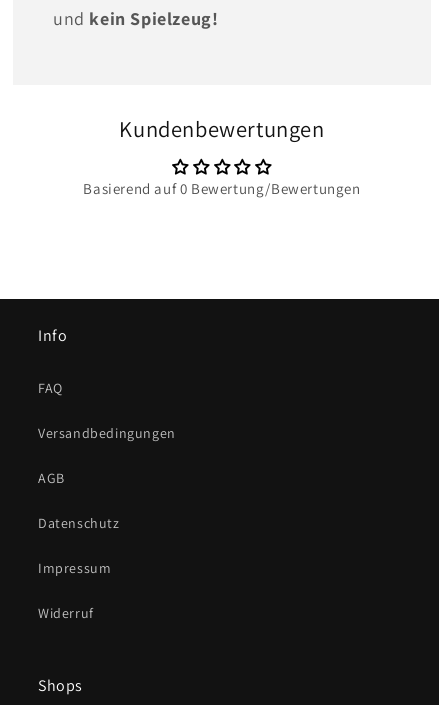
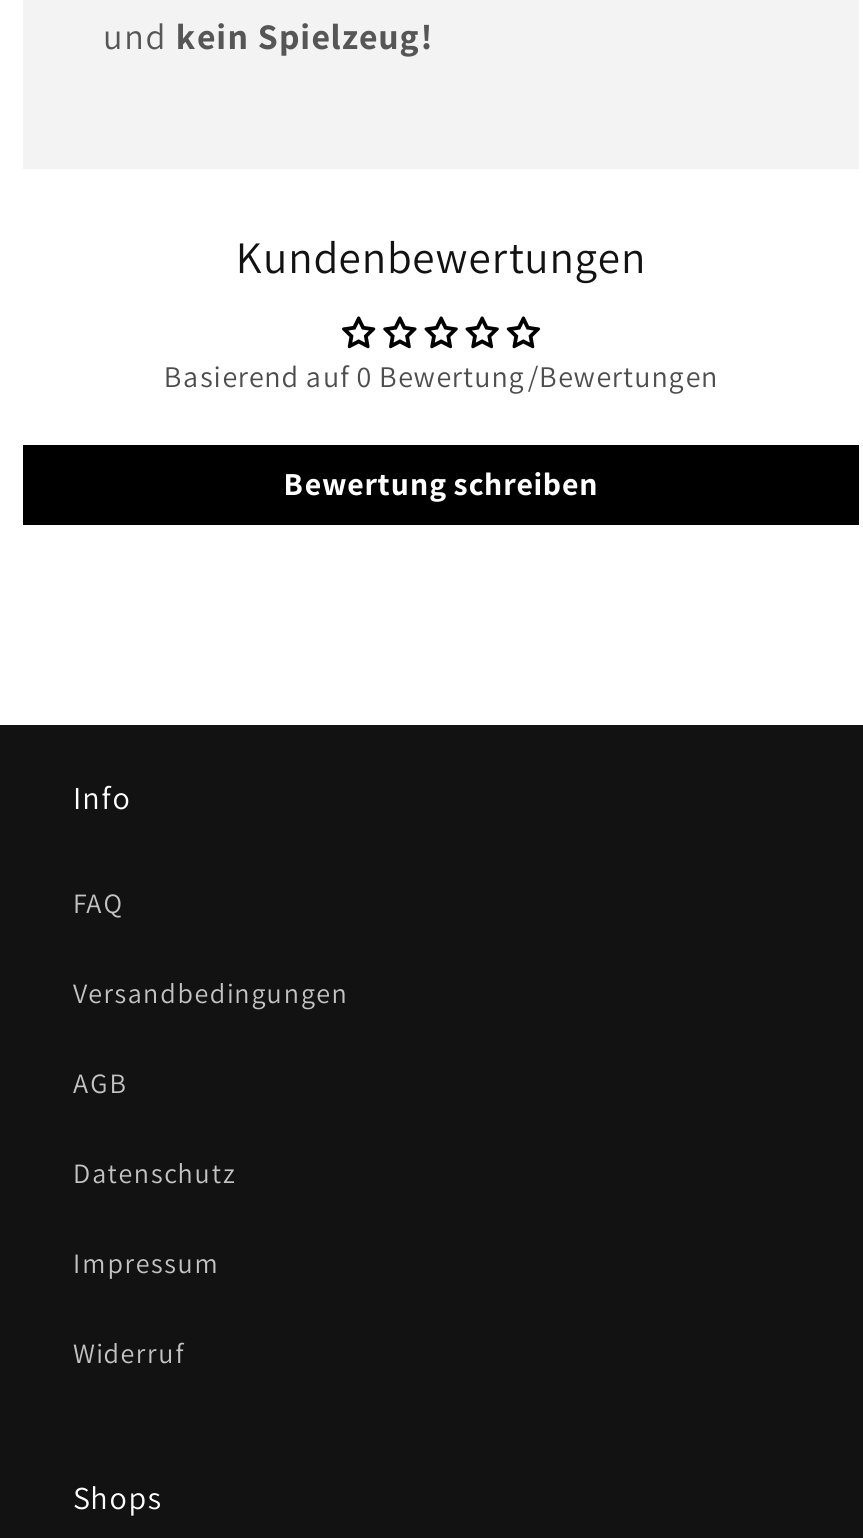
none -> [284,463,598,505] Bewertung schreiben

